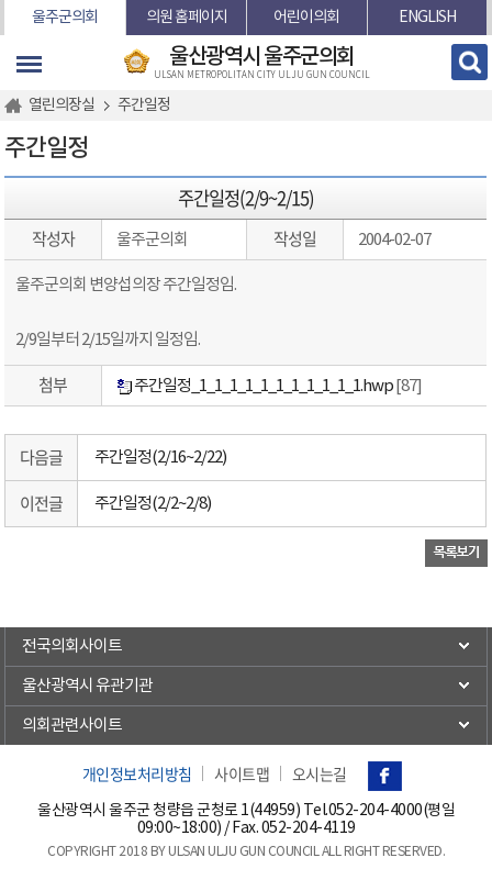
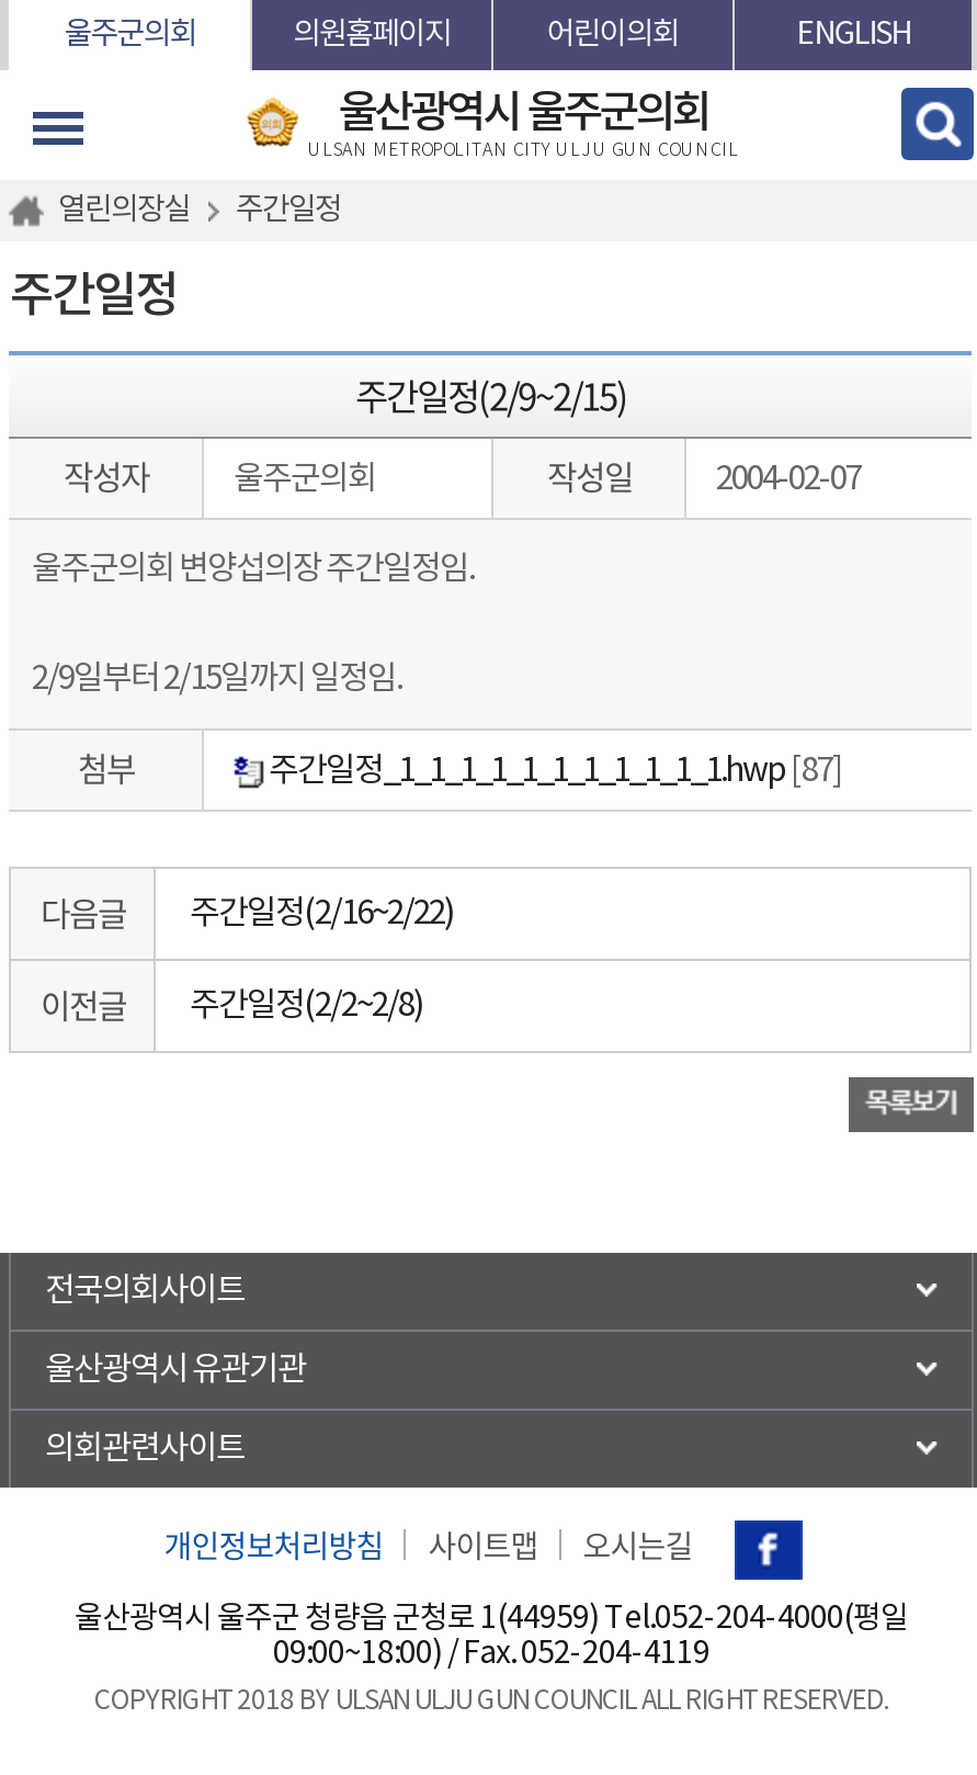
[146,9,227,26] 의원 홈페이지 -> [293,18,451,53] 의원홈페이지

